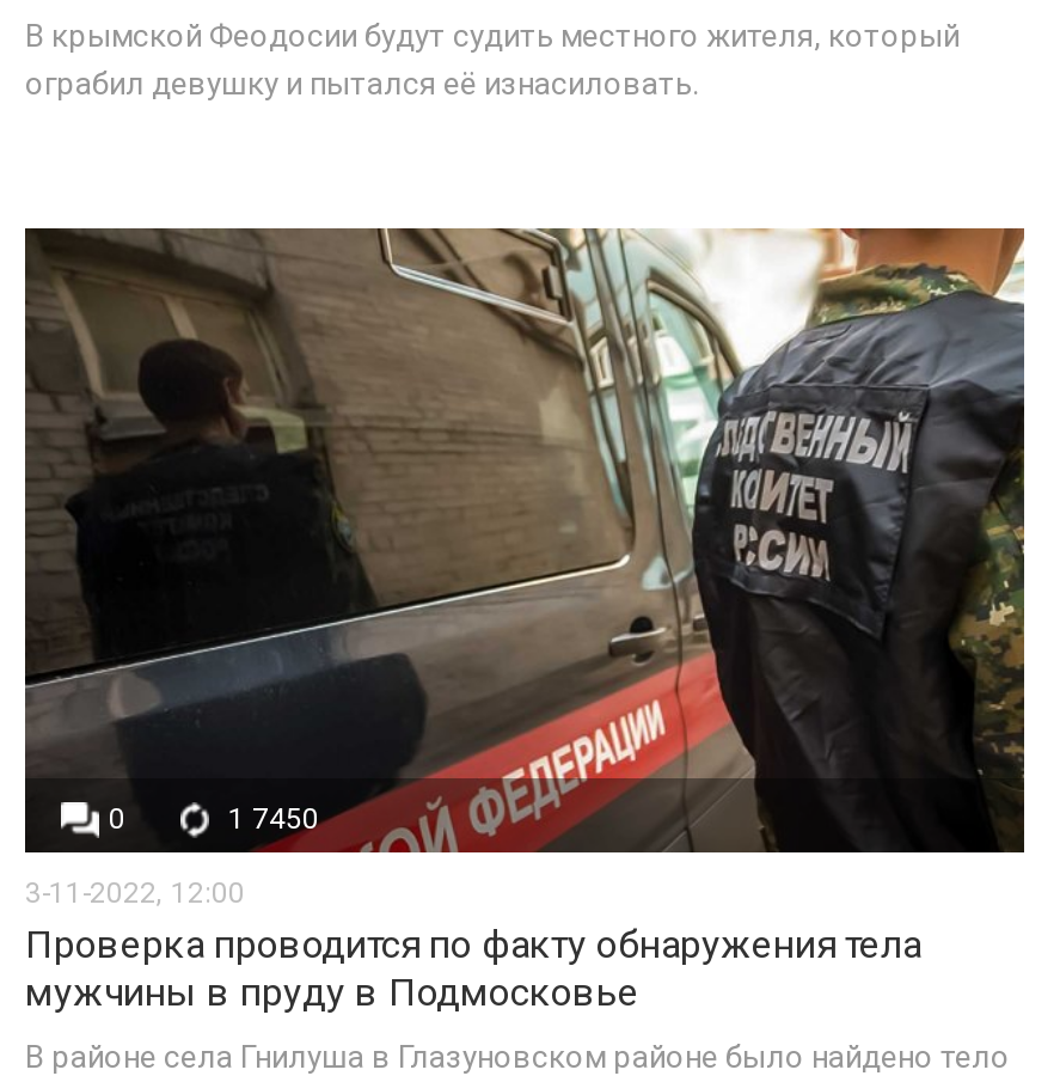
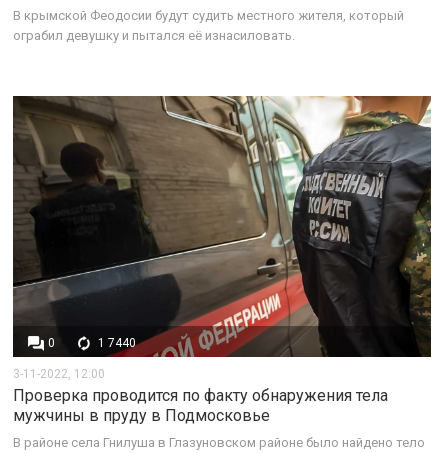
[228,803,319,836] 1 7450 -> [98,336,136,350] 1 7440

